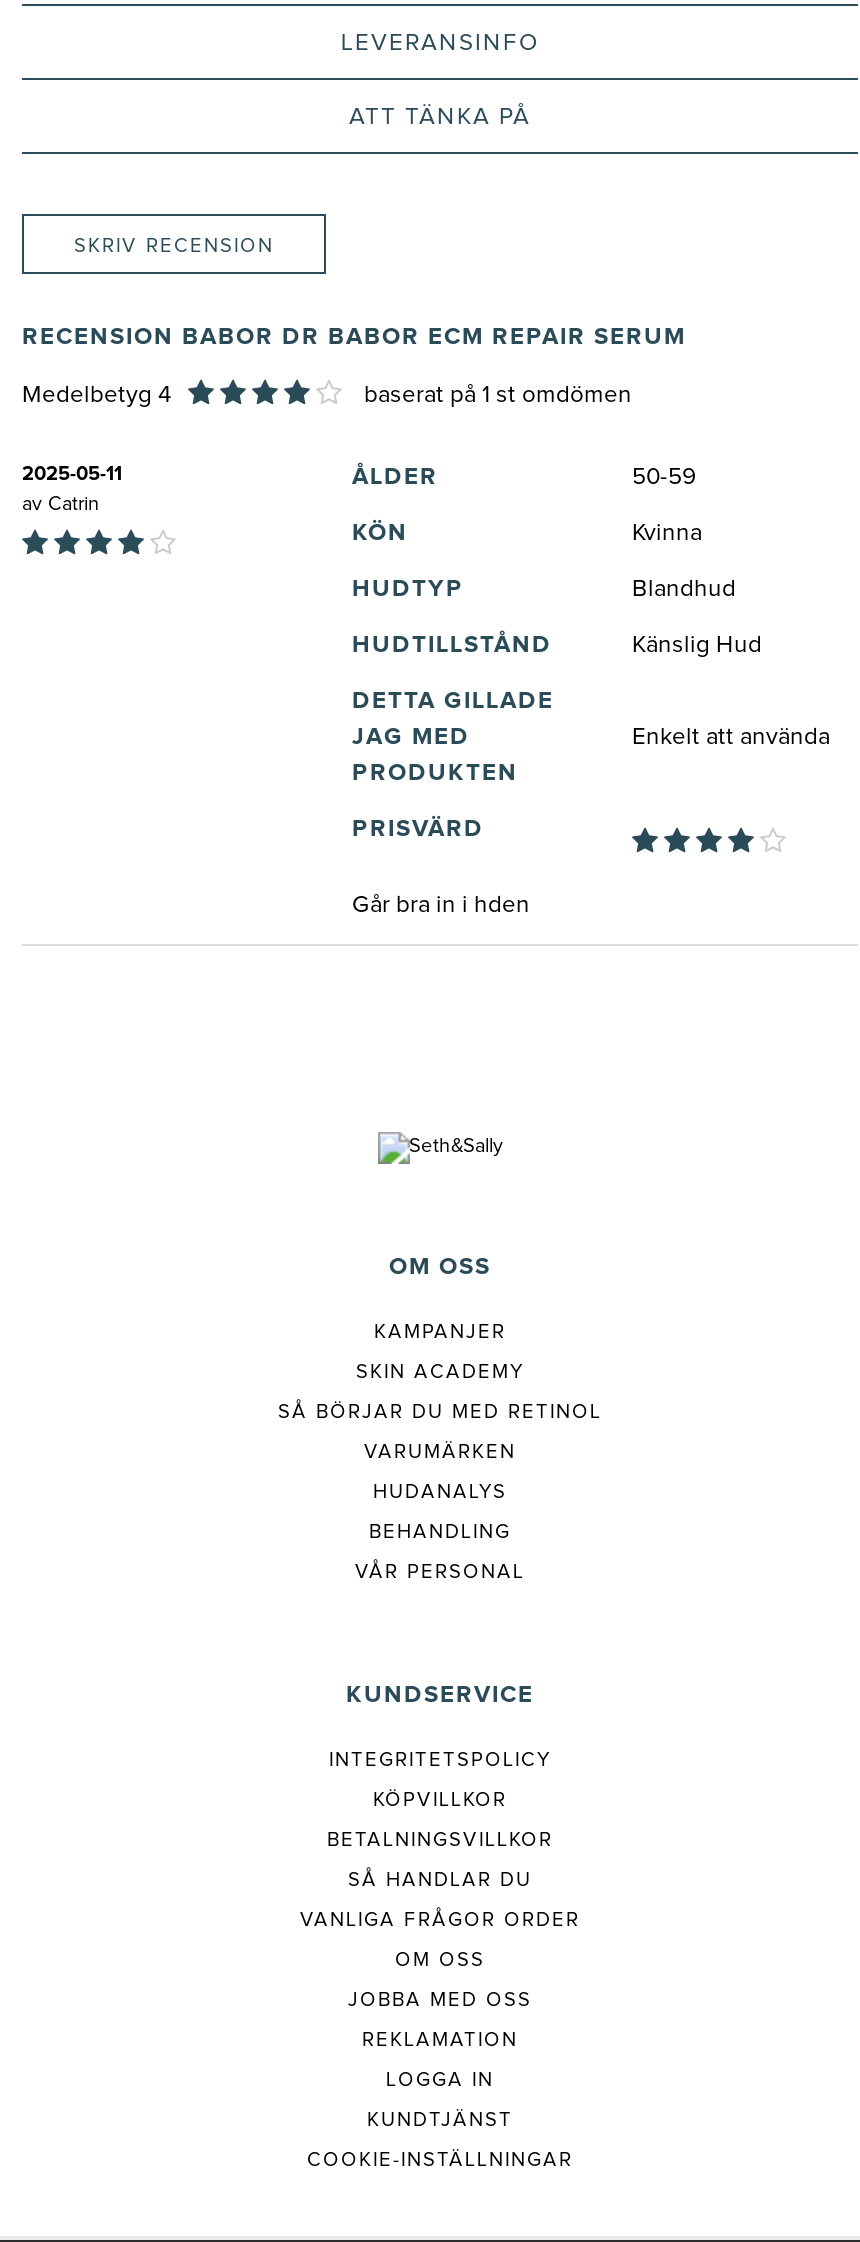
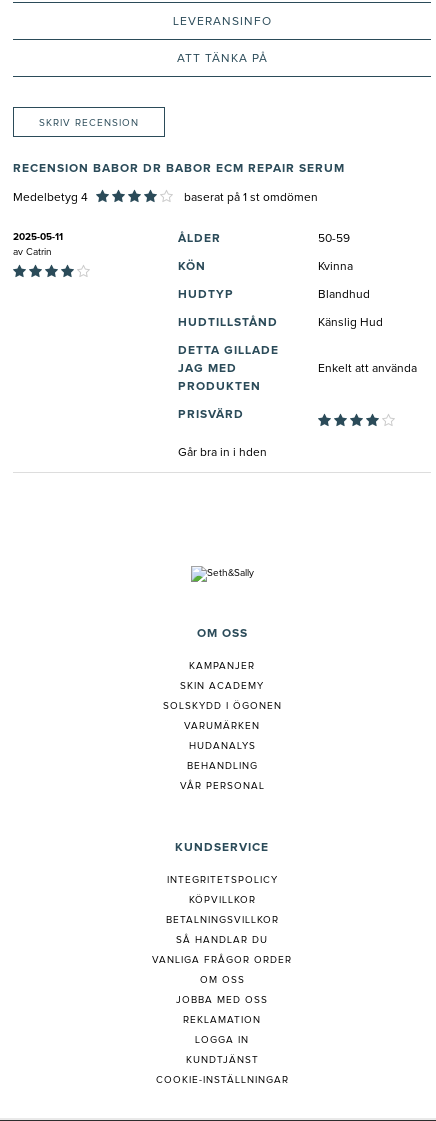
[278,1403,602,1423] SÅ BÖRJAR DU MED RETINOL -> [162,701,281,711] SOLSKYDD I ÖGONEN

